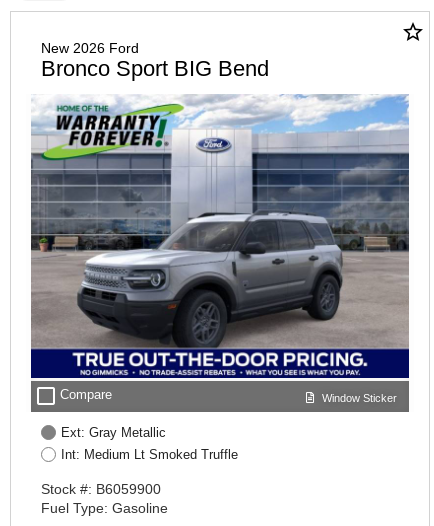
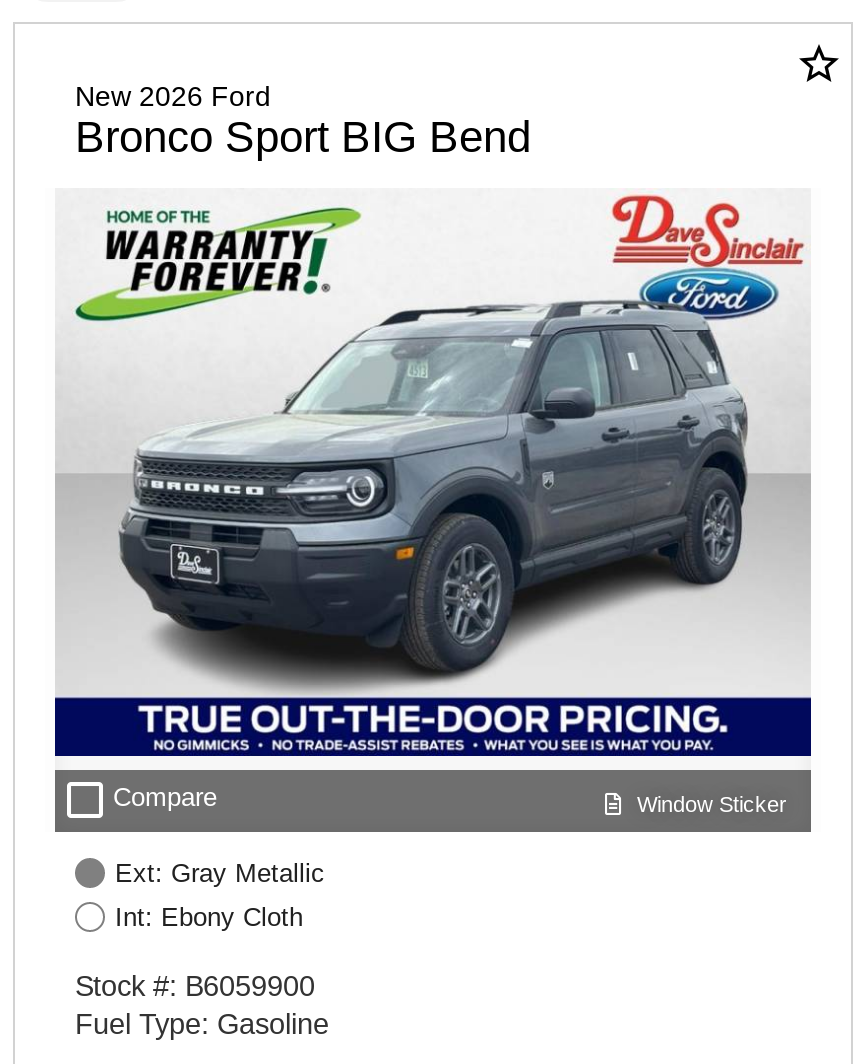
[30,94,410,349] [image] -> [55,194,811,698] [image]
[61,447,238,462] Int: Medium Lt Smoked Truffle -> [115,901,303,931] Int: Ebony Cloth

